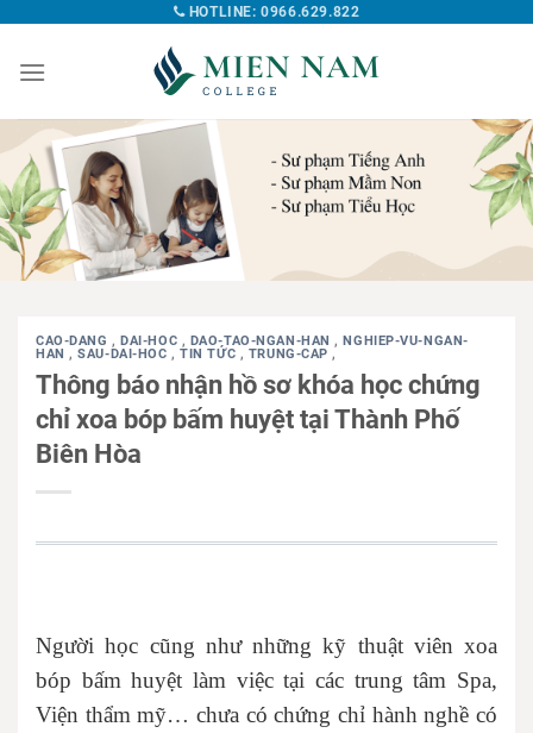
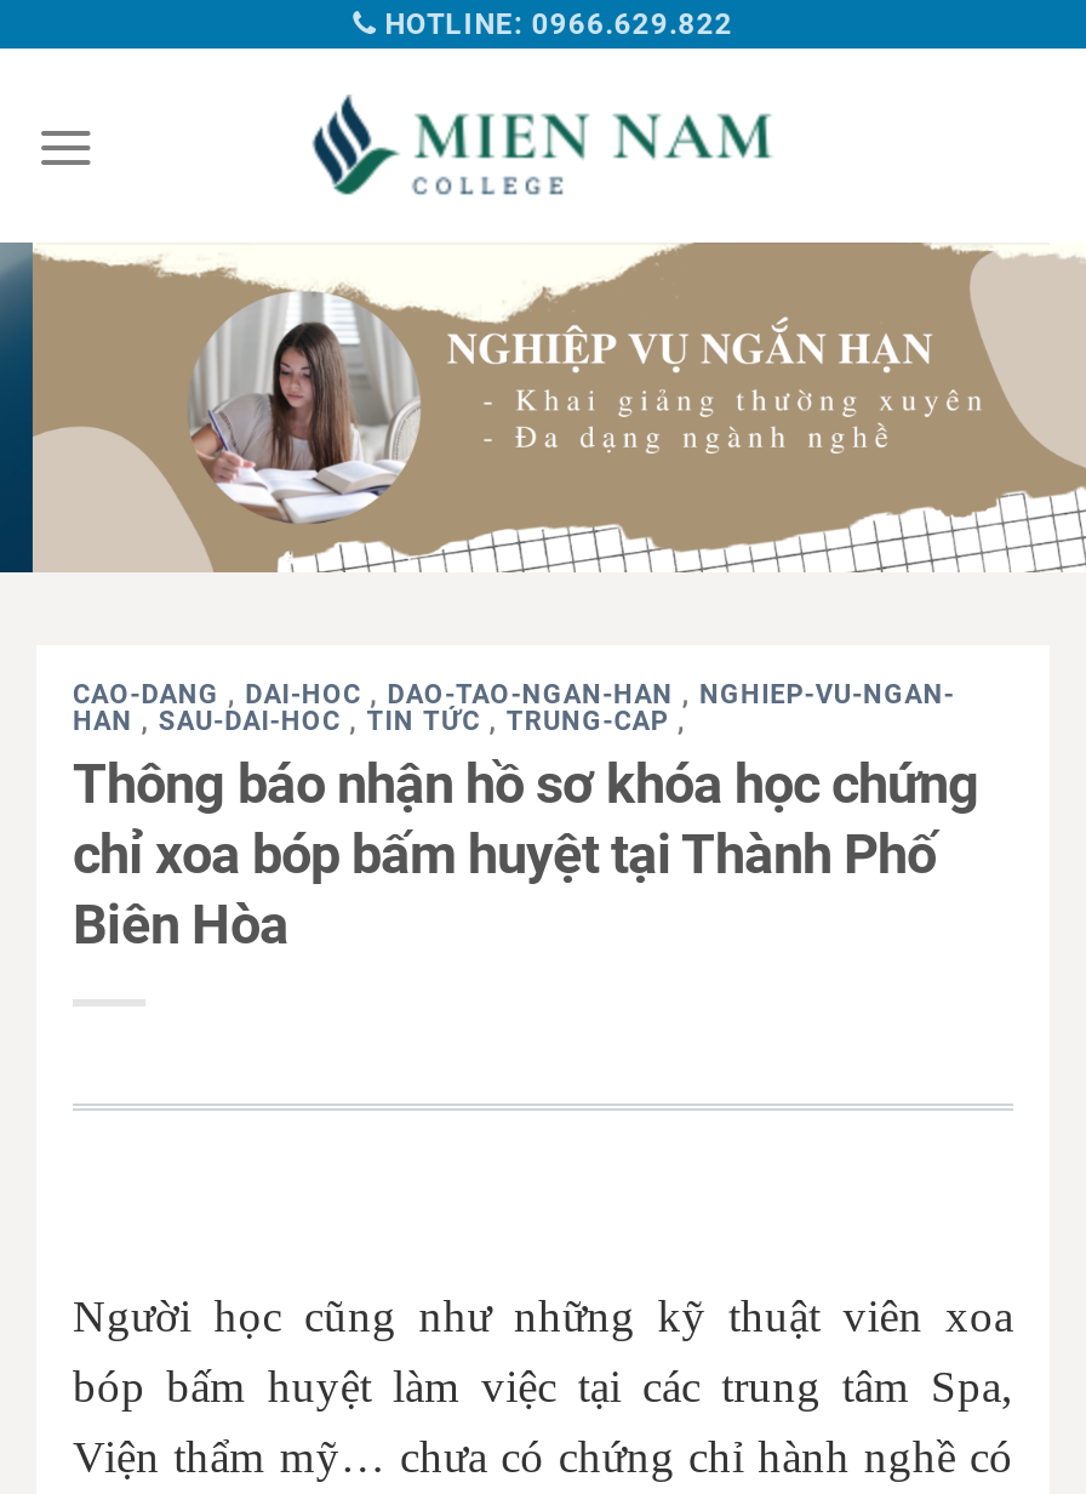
[4,118,529,281] [image] -> [7,243,1079,575] [image]

